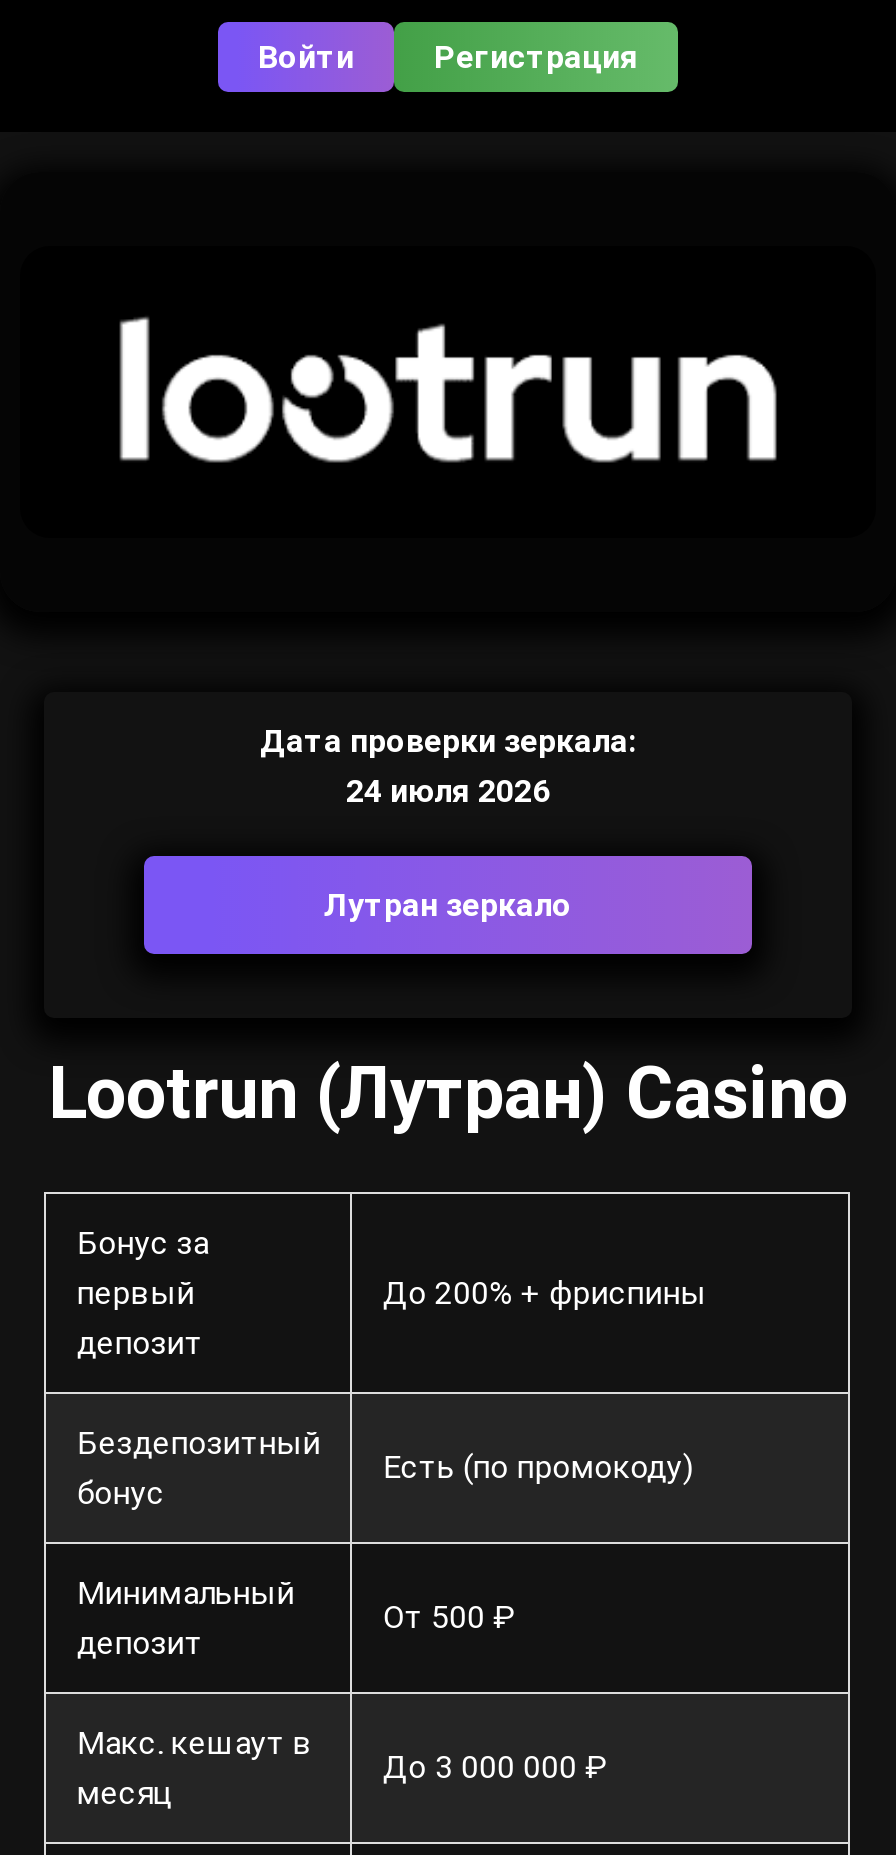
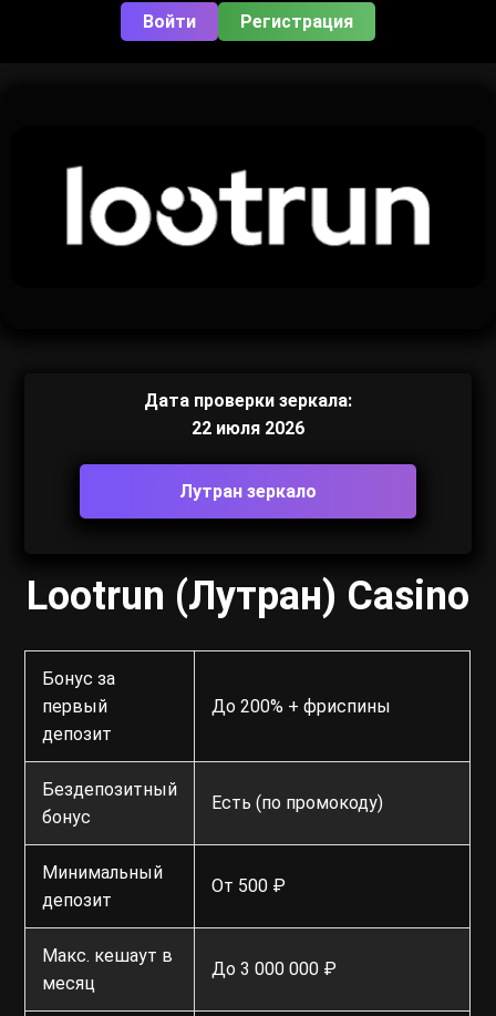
[346,772,550,810] 24 июля 2026 -> [192,418,304,439] 22 июля 2026

